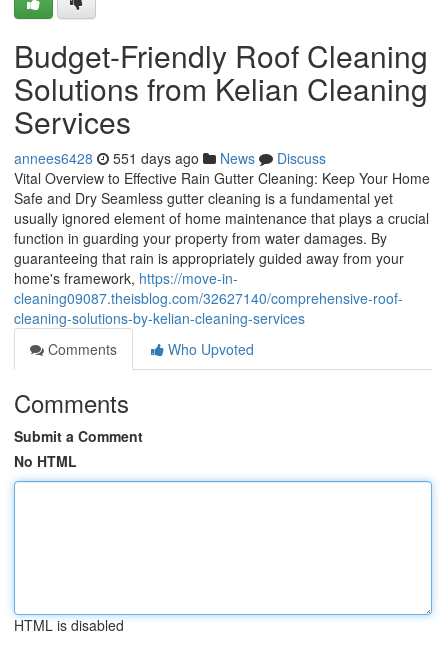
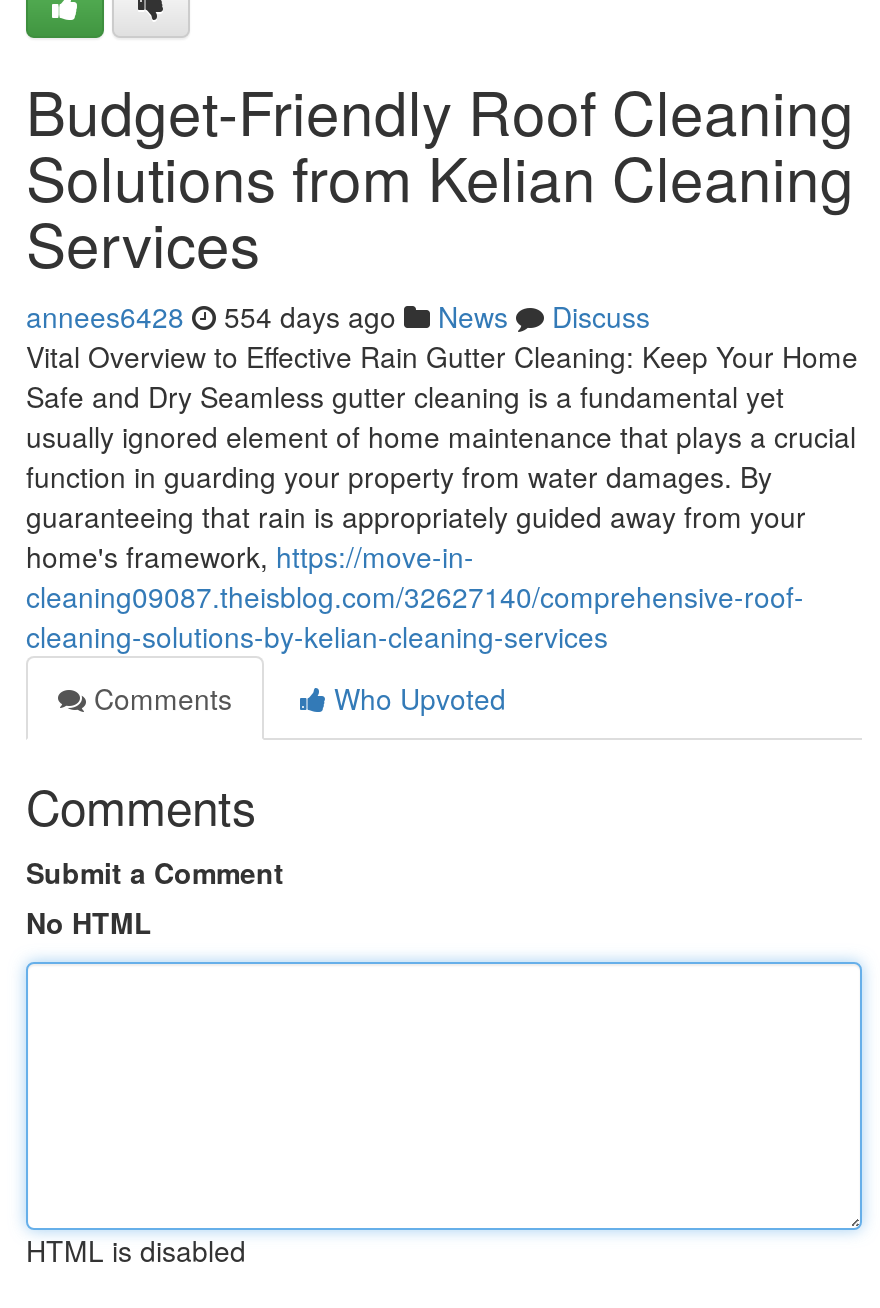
[14,148,326,168] annees6428 551 days ago News Discuss -> [26,296,650,336] annees6428 554 days ago News Discuss

